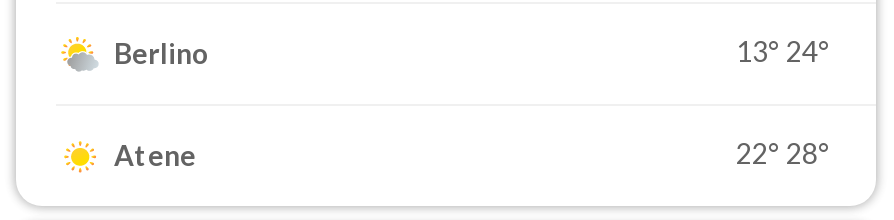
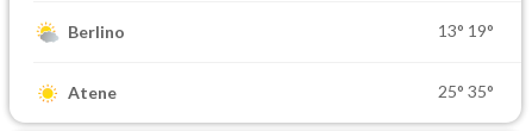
[736,35,830,69] 13° 24° -> [438,21,494,41] 13° 19°
[736,137,830,171] 22° 28° -> [438,81,494,102] 25° 35°

